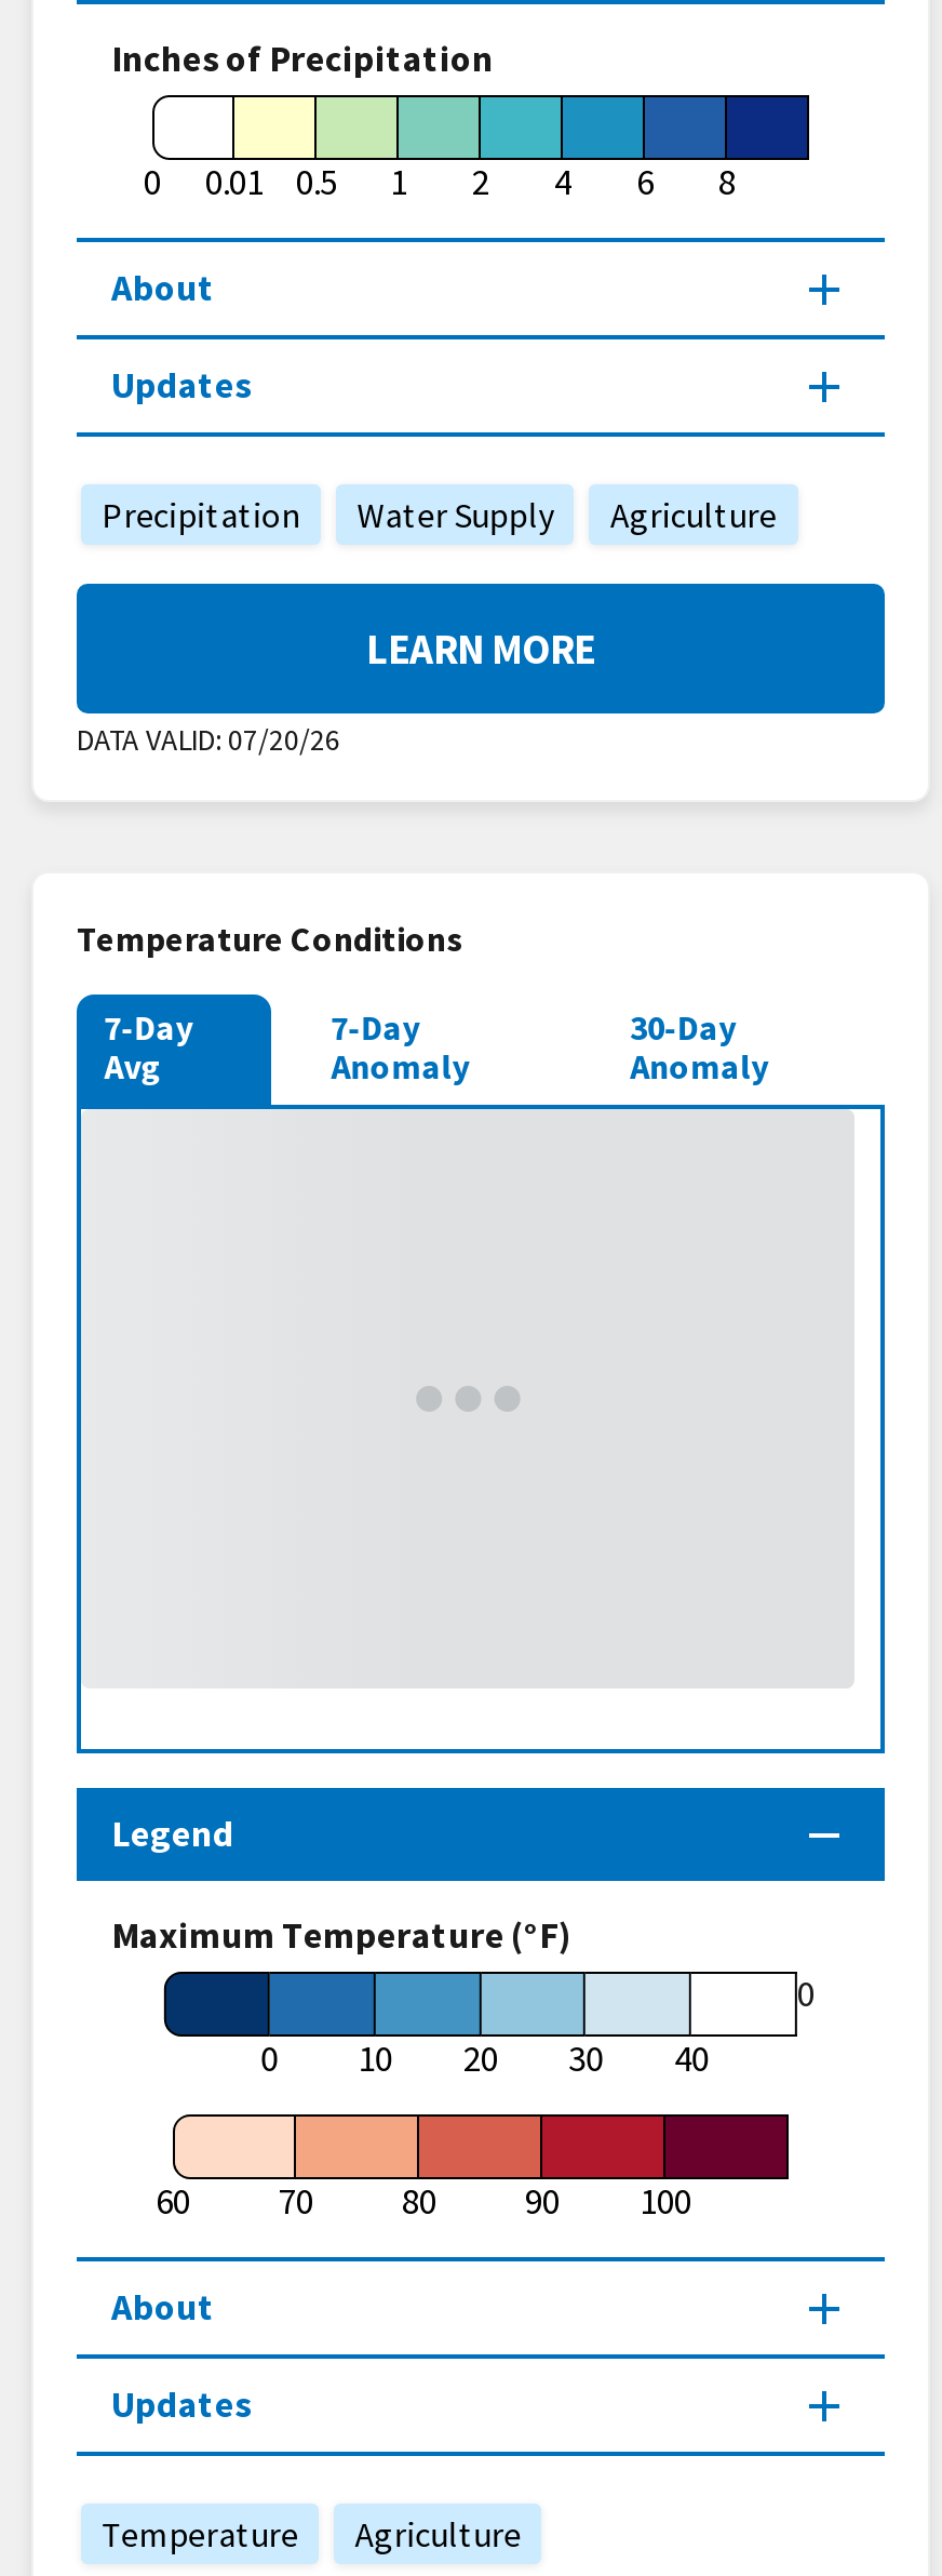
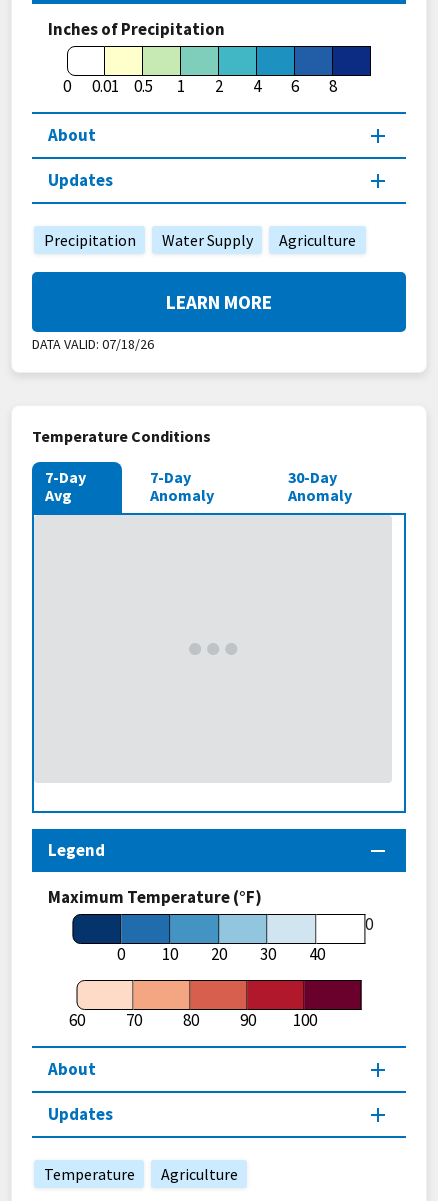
[77,719,340,758] DATA VALID: 07/20/26 -> [32,335,154,353] DATA VALID: 07/18/26

